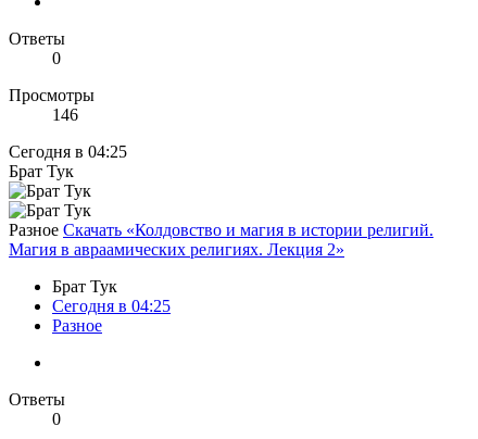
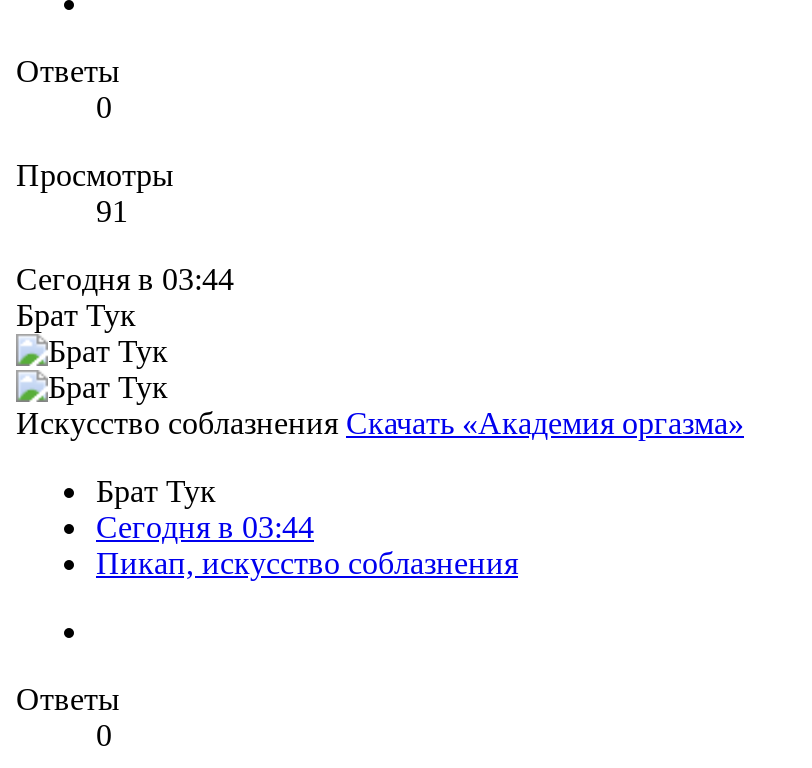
[52,106,78,124] 146 -> [96,195,128,229] 91
[9,143,127,161] Сегодня в 04:25 -> [16,263,234,297] Сегодня в 03:44
[9,221,433,259] Разное Скачать «Колдовство и магия в истории религий. | Магия в авраамических религиях. Лекция 2» -> [16,407,744,441] Искусство соблазнения Скачать «Академия оргазма»
[52,297,171,335] Сегодня в 04:25 | Разное -> [96,511,518,581] Сегодня в 03:44 | Пикап, искусство соблазнения

